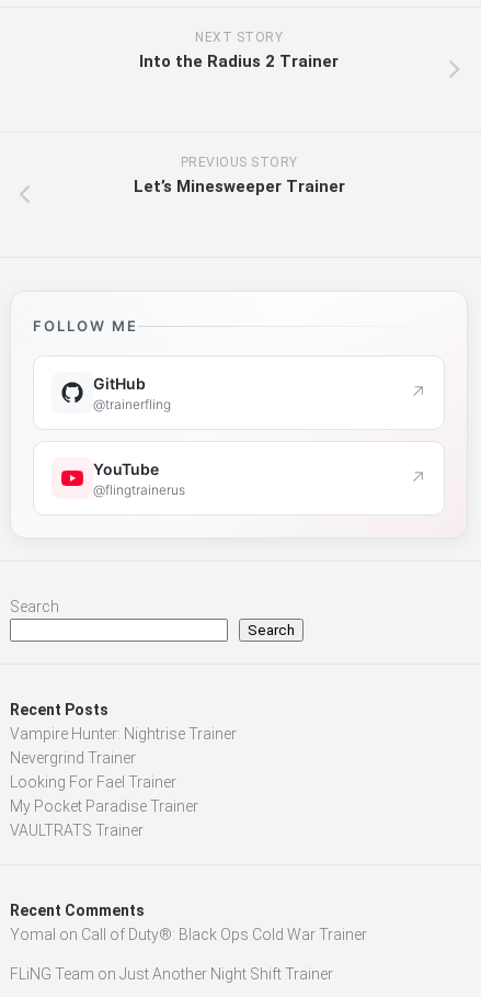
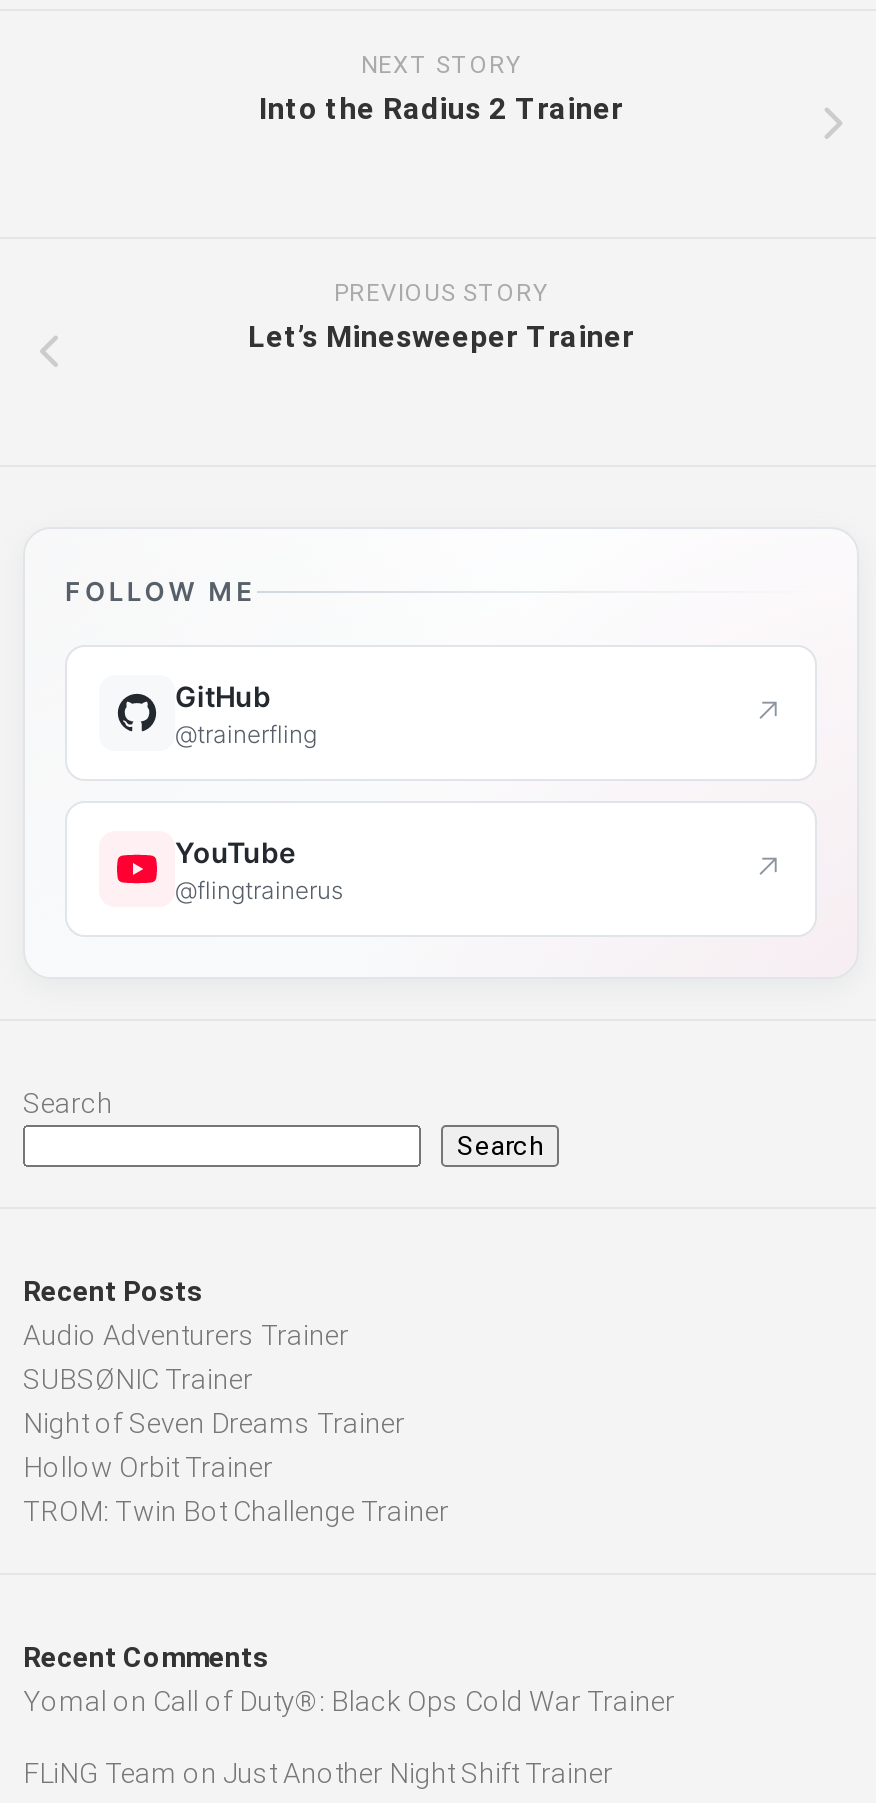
[10,726,237,840] Vampire Hunter: Nightrise Trainer | Nevergrind Trainer | Looking For Fael Trainer | My Pocket Paradise Trainer | VAULTRATS Trainer -> [23,1320,449,1528] Audio Adventurers Trainer | SUBSØNIC Trainer | Night of Seven Dreams Trainer | Hollow Orbit Trainer | TROM: Twin Bot Challenge Trainer

